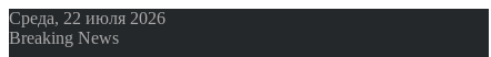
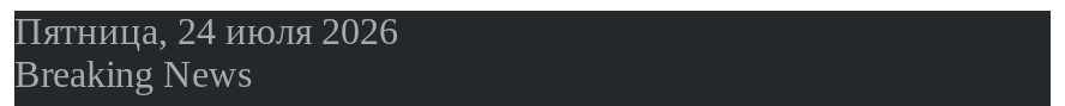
[9,9,166,27] Среда, 22 июля 2026 -> [14,11,398,51] Пятница, 24 июля 2026

